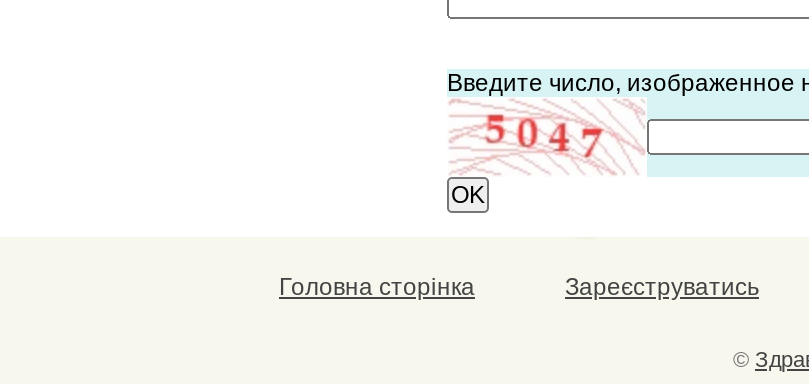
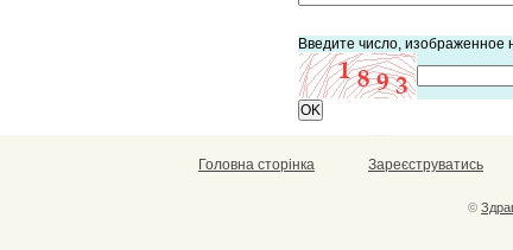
[453,103,645,175] [image] -> [302,56,416,104] [image]

